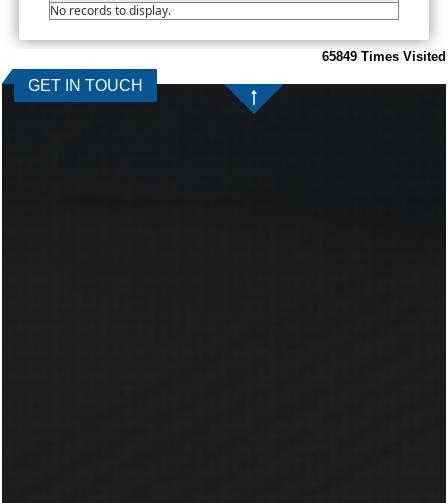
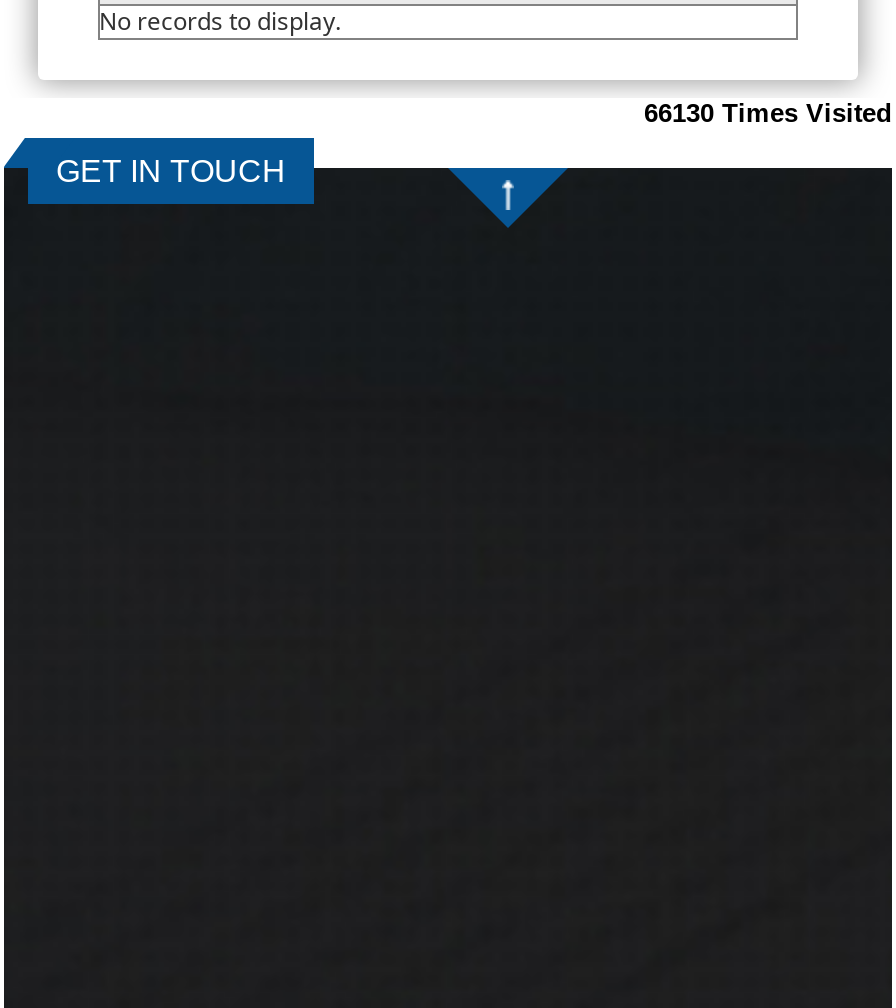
[322,49,446,64] 65849 Times Visited -> [644,98,892,128] 66130 Times Visited

